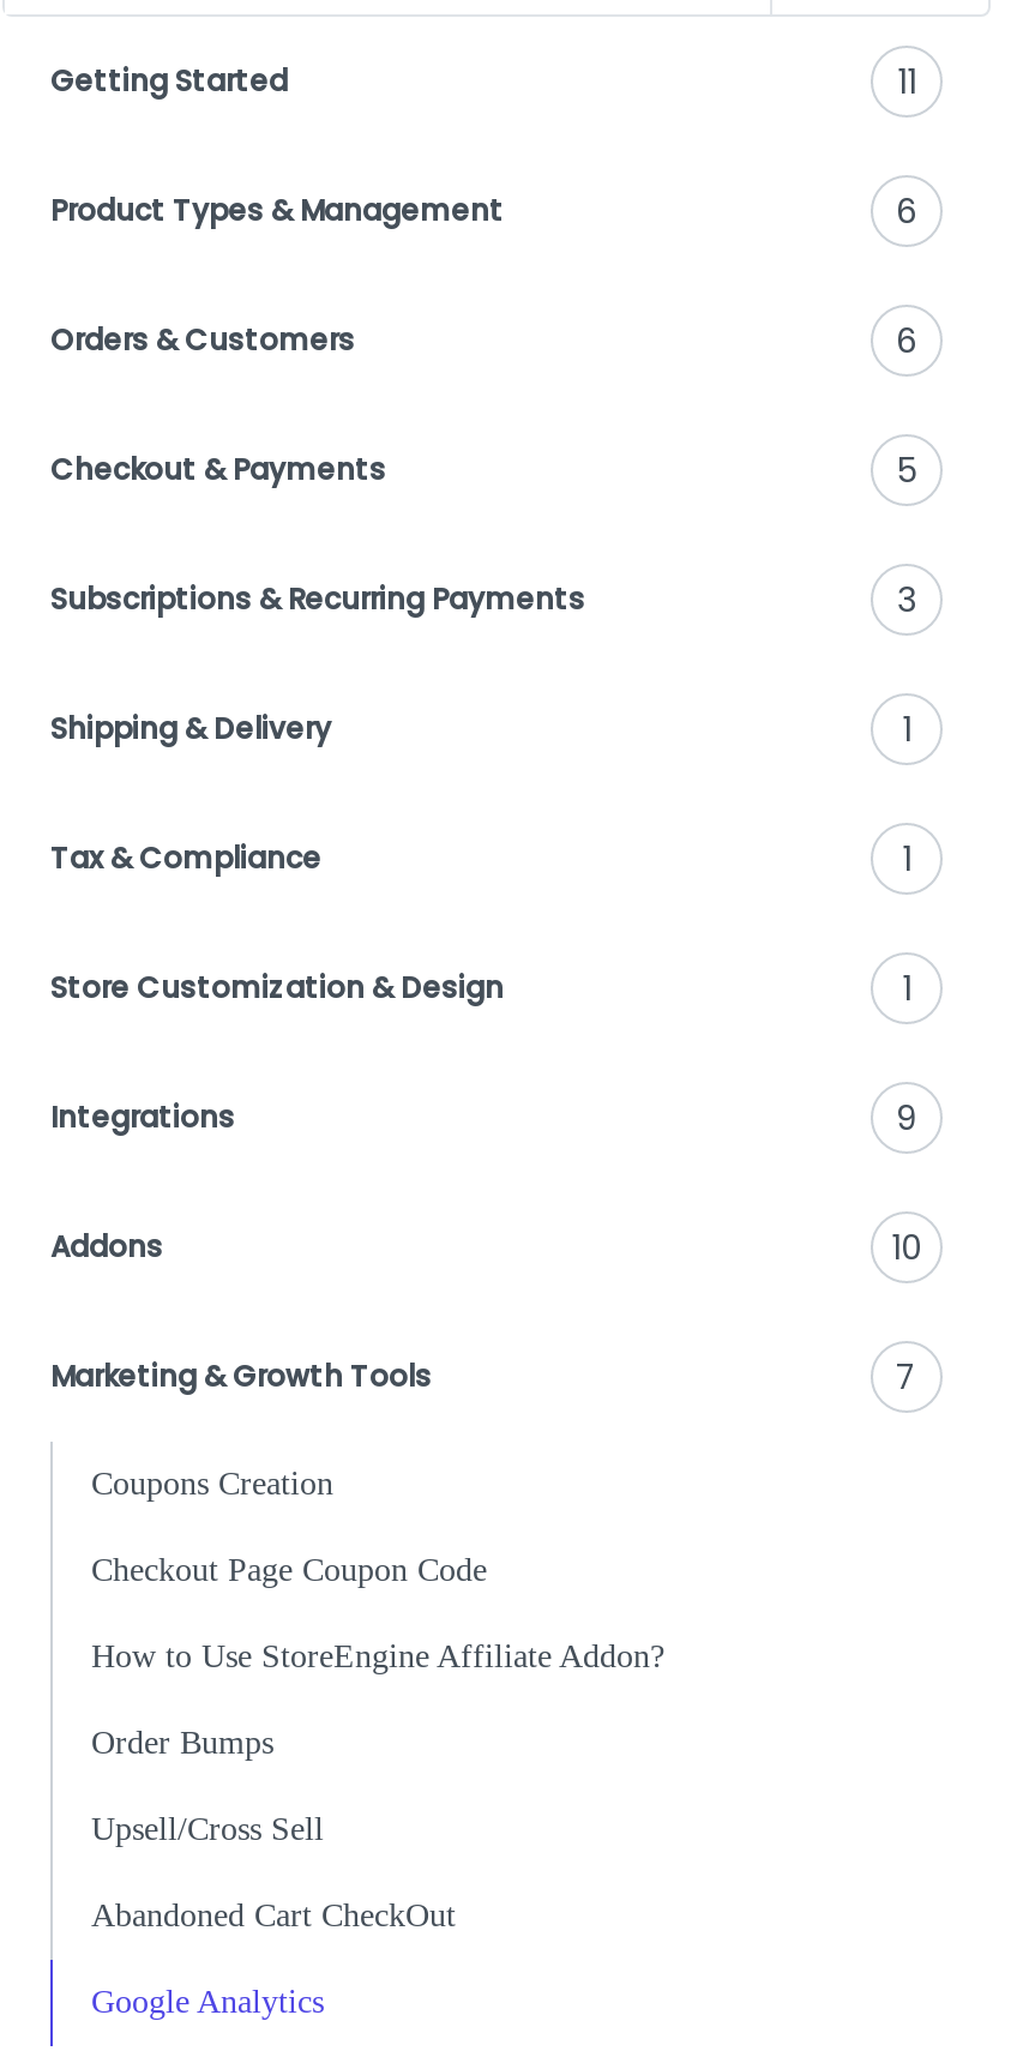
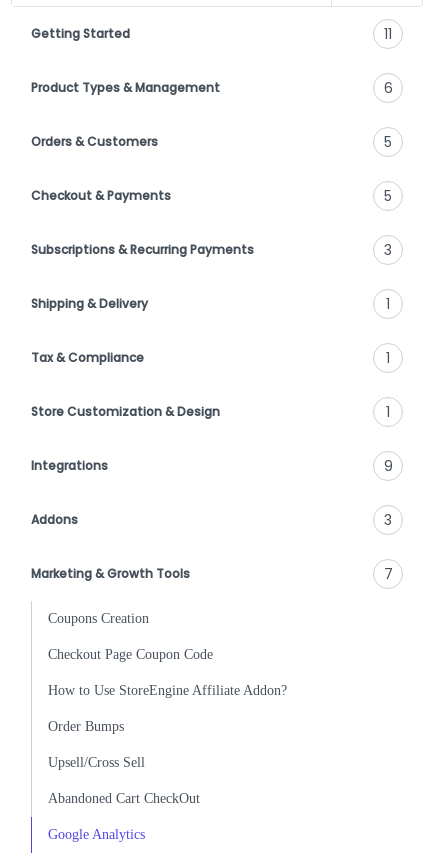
[896,318,917,366] 6 -> [384,132,392,152] 5
[891,1225,922,1273] 10 -> [384,510,392,530] 3

